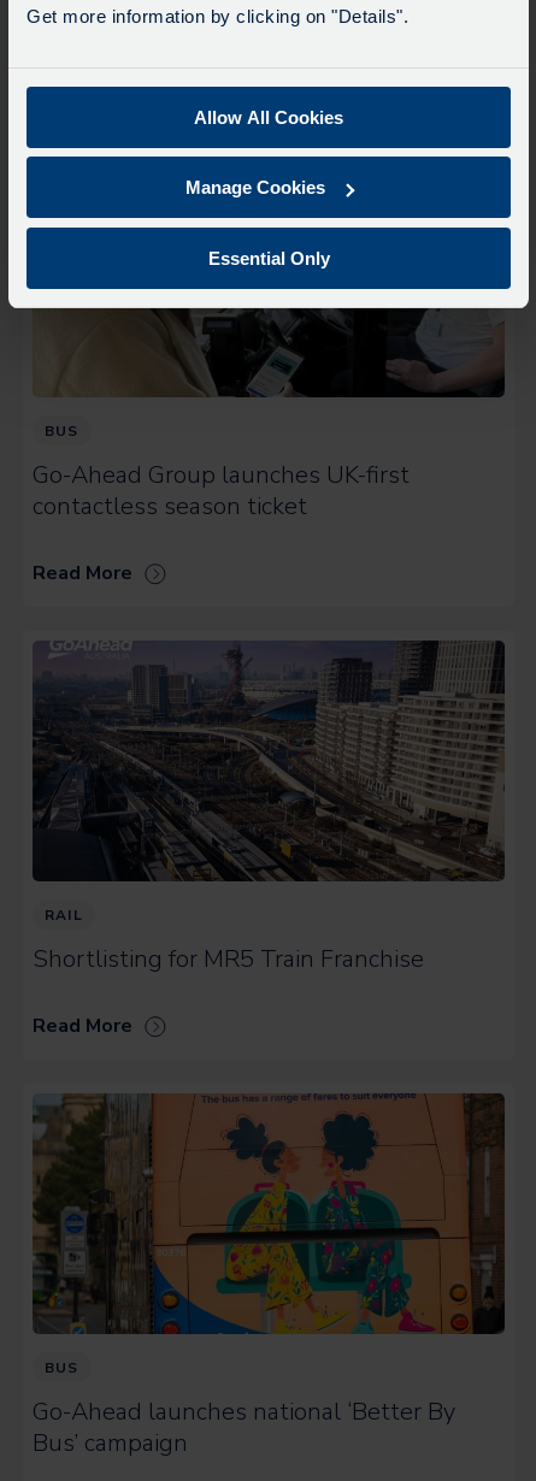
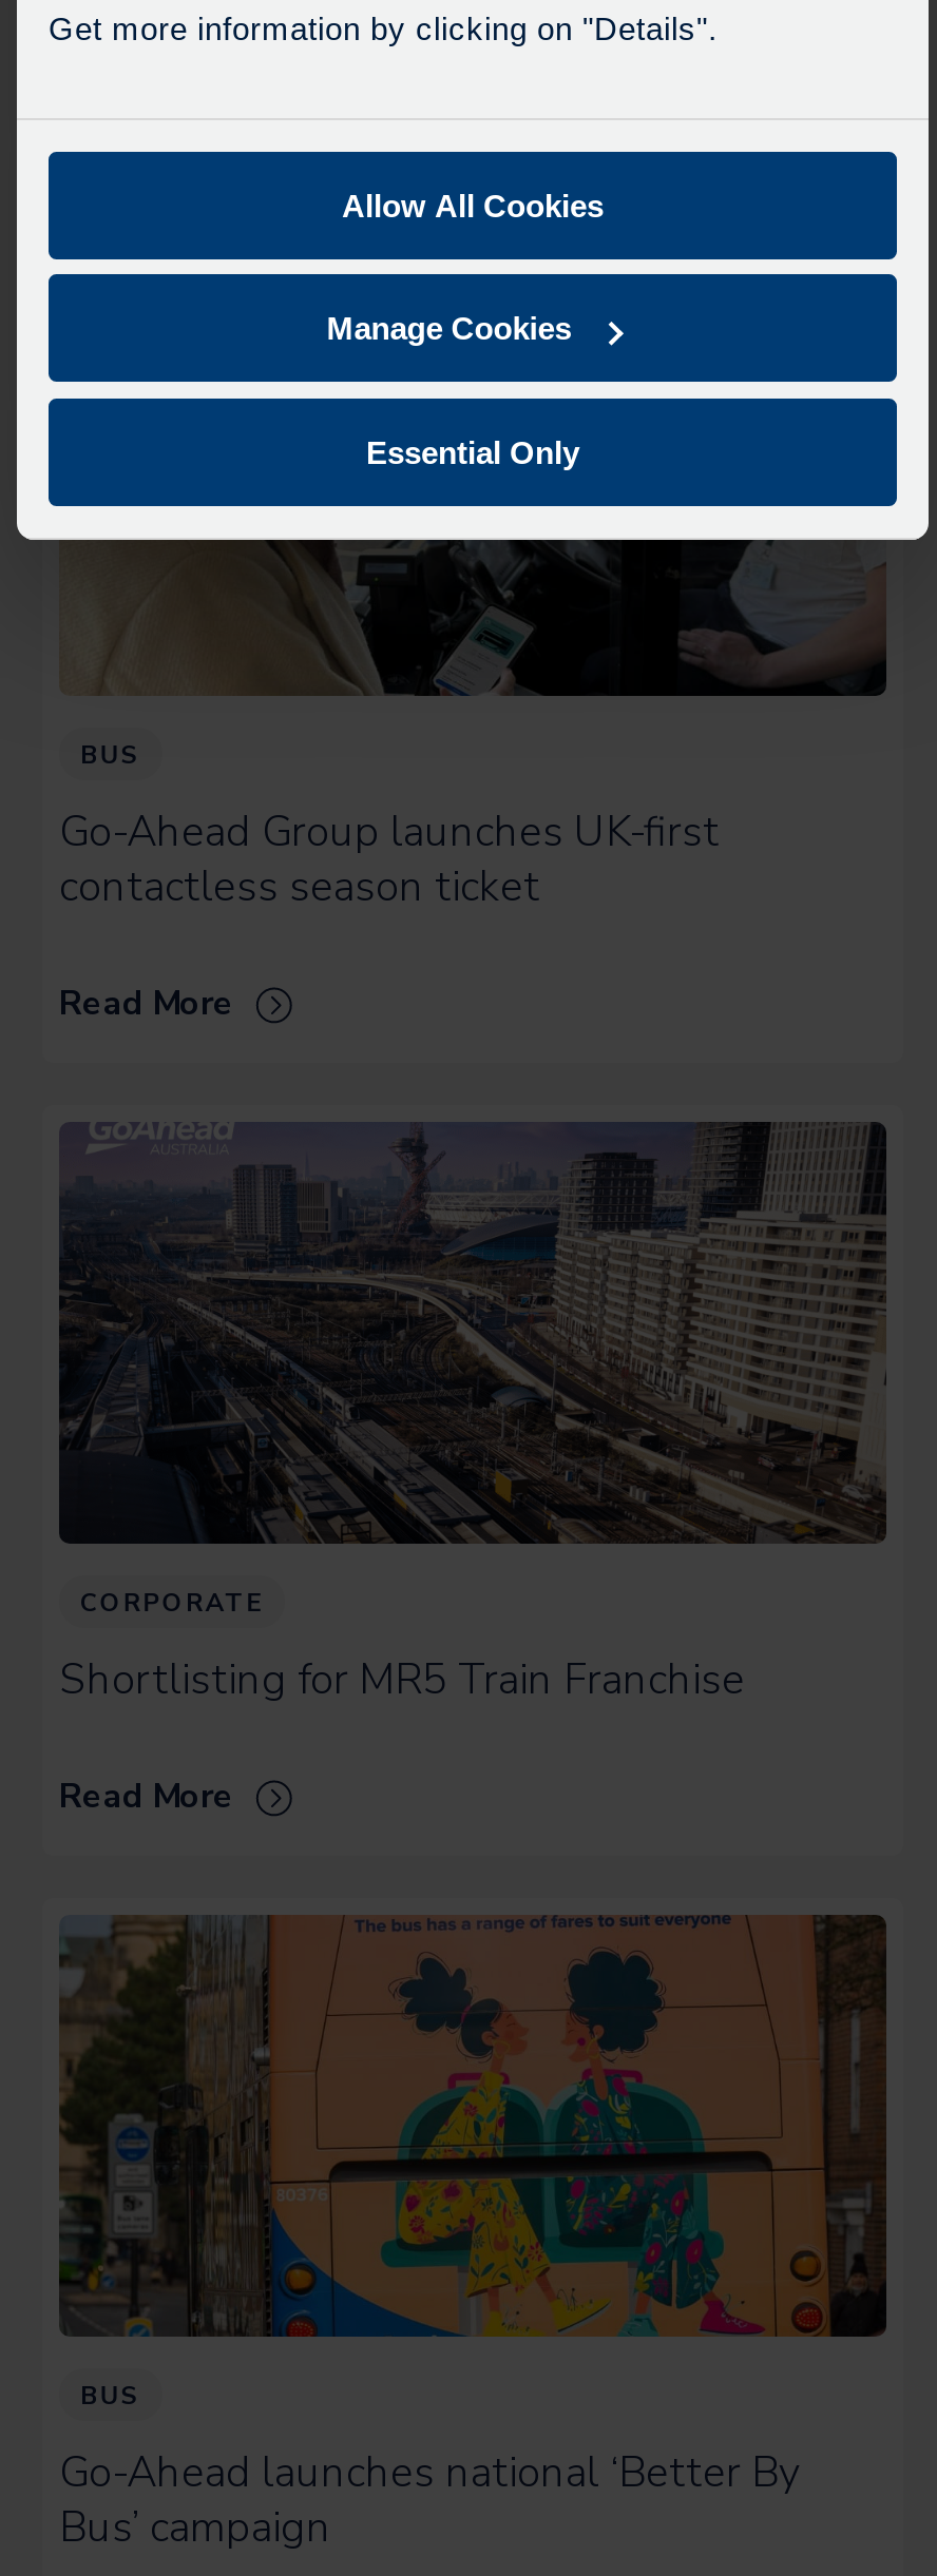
[45,905,83,924] RAIL -> [80,1585,263,1619] CORPORATE

